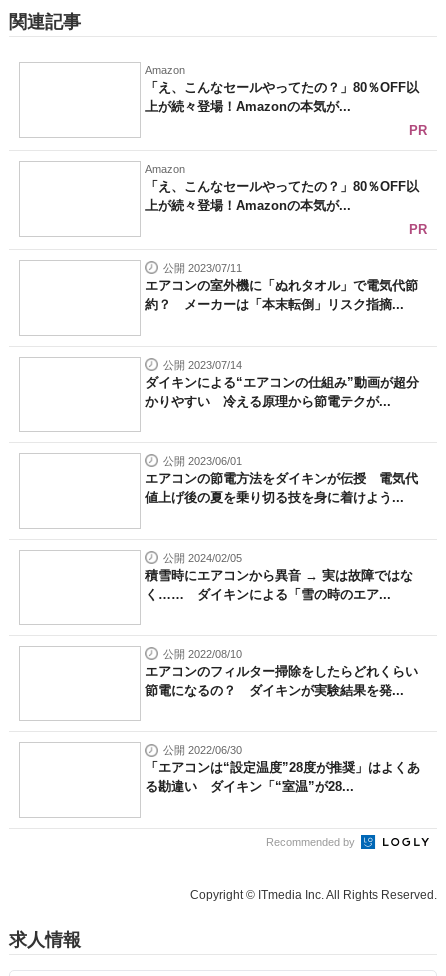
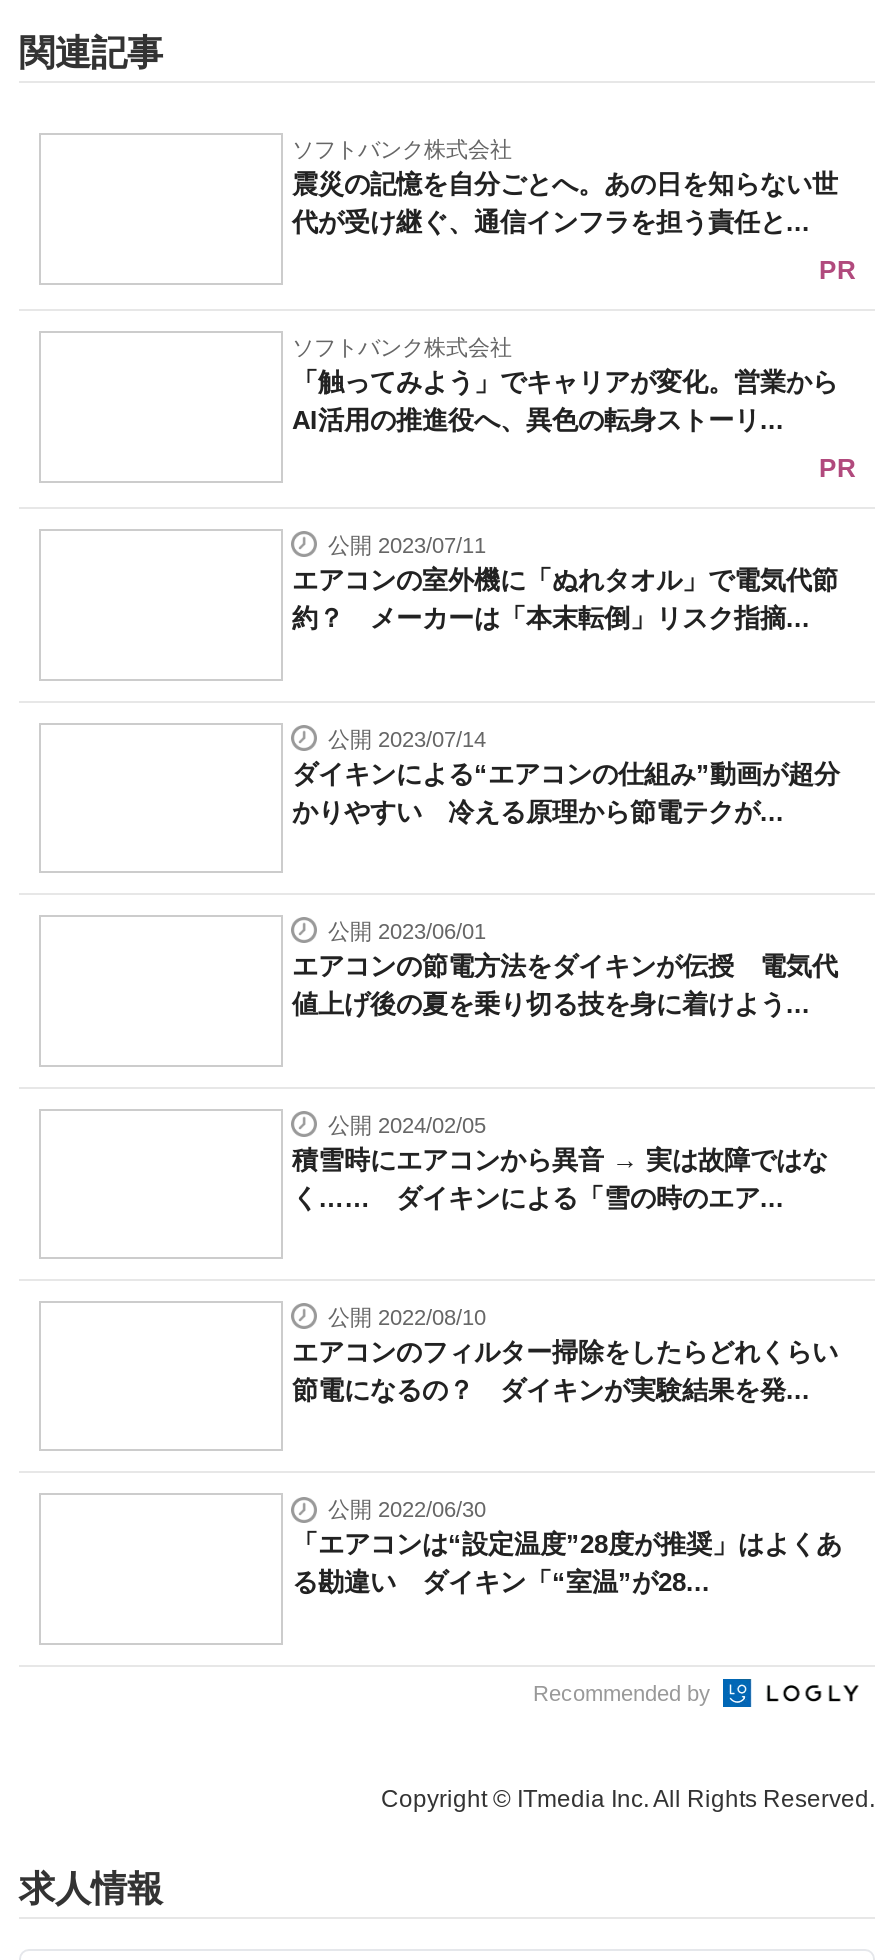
[145,64,419,114] Amazon | 「え、こんなセールやってたの？」80％OFF以 | 上が続々登場！Amazonの本気が... -> [292,138,838,238] ソフトバンク株式会社 | 震災の記憶を自分ごとへ。あの日を知らない世 | 代が受け継ぐ、通信インフラを担う責任と...
[145,163,419,213] Amazon | 「え、こんなセールやってたの？」80％OFF以 | 上が続々登場！Amazonの本気が... -> [292,336,838,436] ソフトバンク株式会社 | 「触ってみよう」でキャリアが変化。営業から | AI活用の推進役へ、異色の転身ストーリ...

